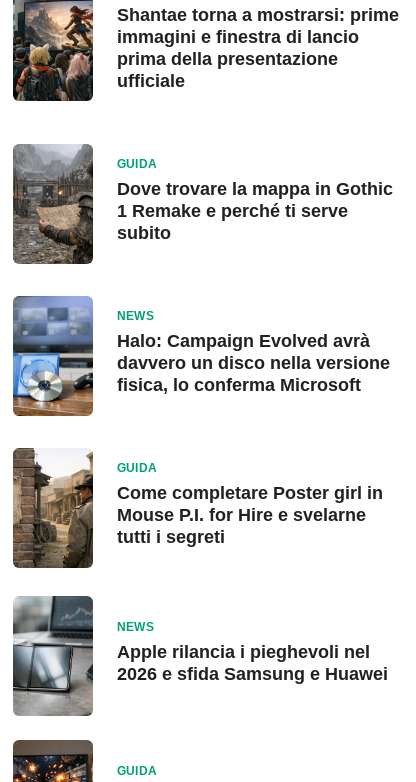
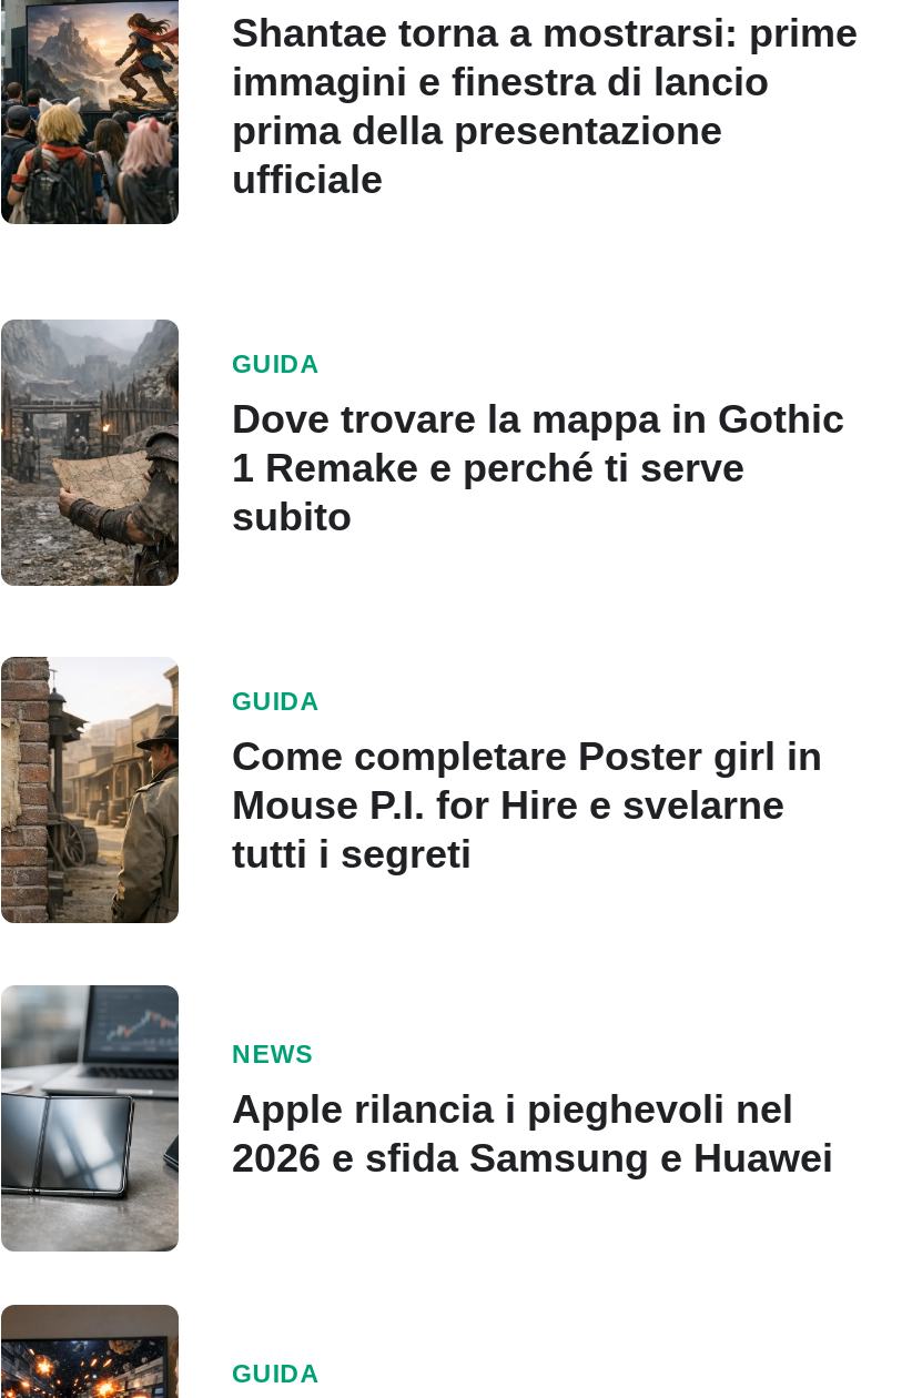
[12,296,390,417] [image] | NEWS | Halo: Campaign Evolved avrà | davvero un disco nella versione | fisica, lo conferma Microsoft -> none

